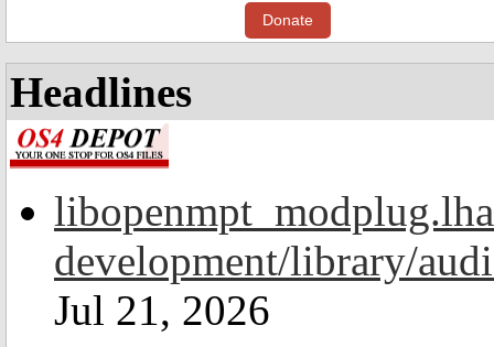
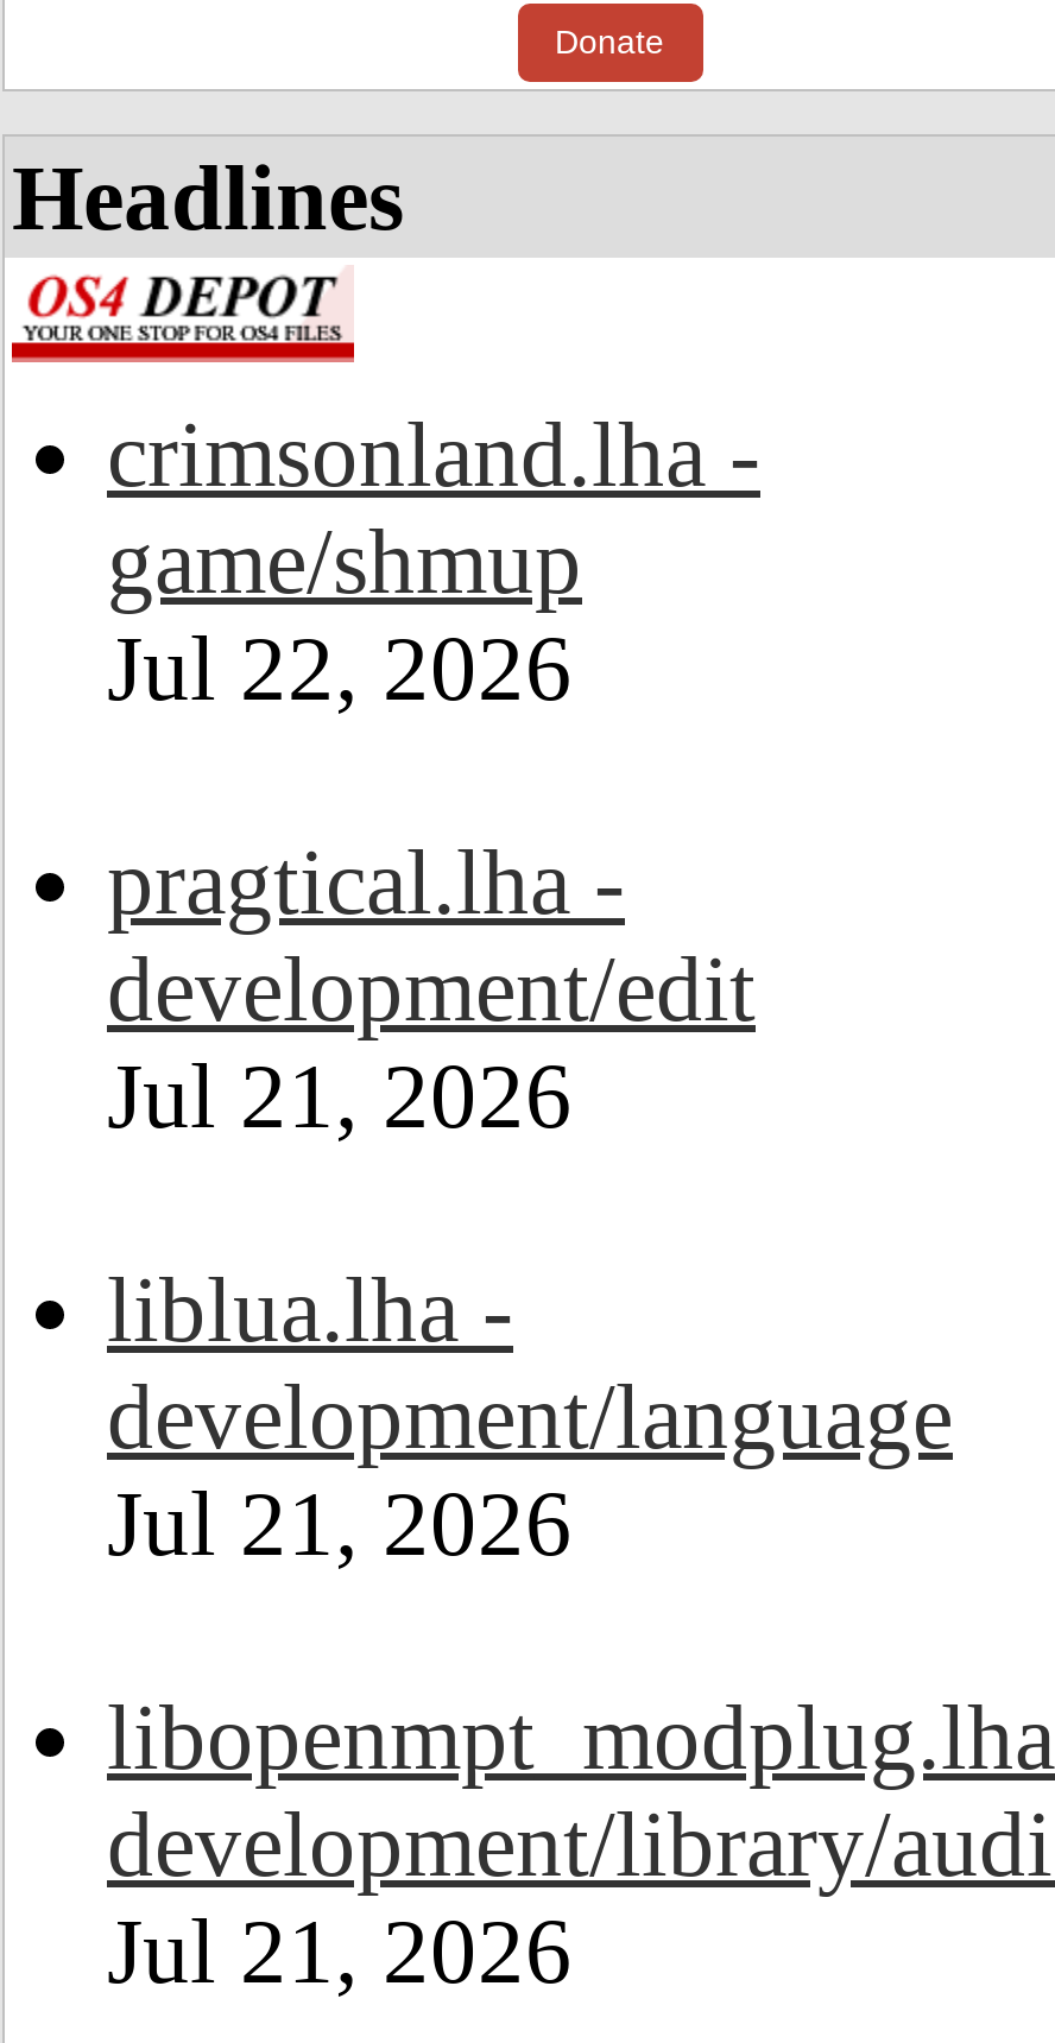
none -> [107,403,953,1574] crimsonland.lha - | game/shmup | Jul 22, 2026 | pragtical.lha - | development/edit | Jul 21, 2026 | liblua.lha - | development/language | Jul 21, 2026

